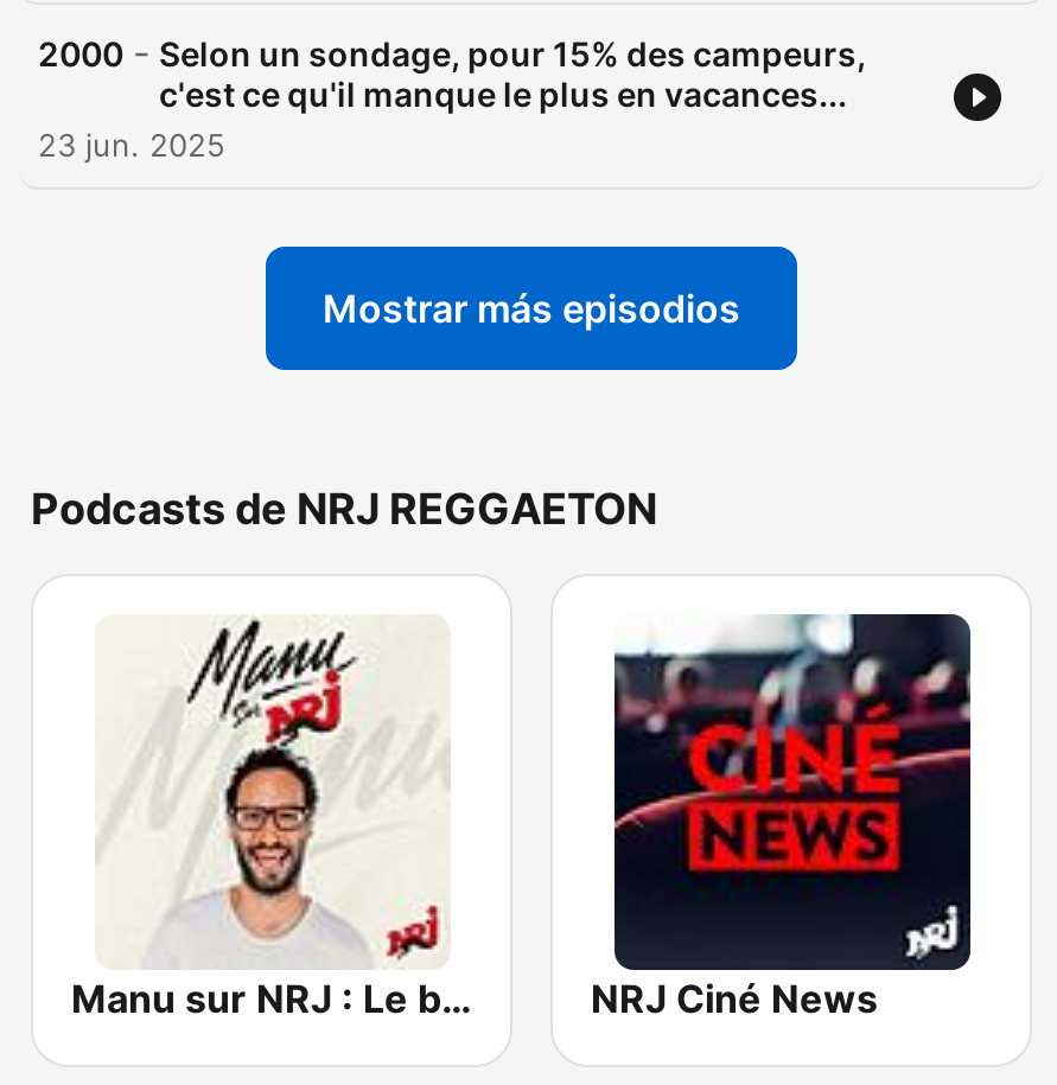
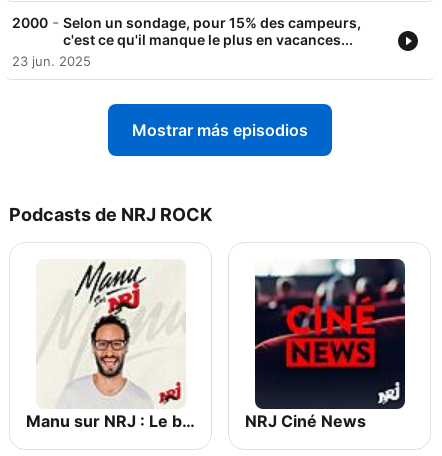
[31,484,657,534] Podcasts de NRJ REGGAETON -> [9,204,212,225] Podcasts de NRJ ROCK

